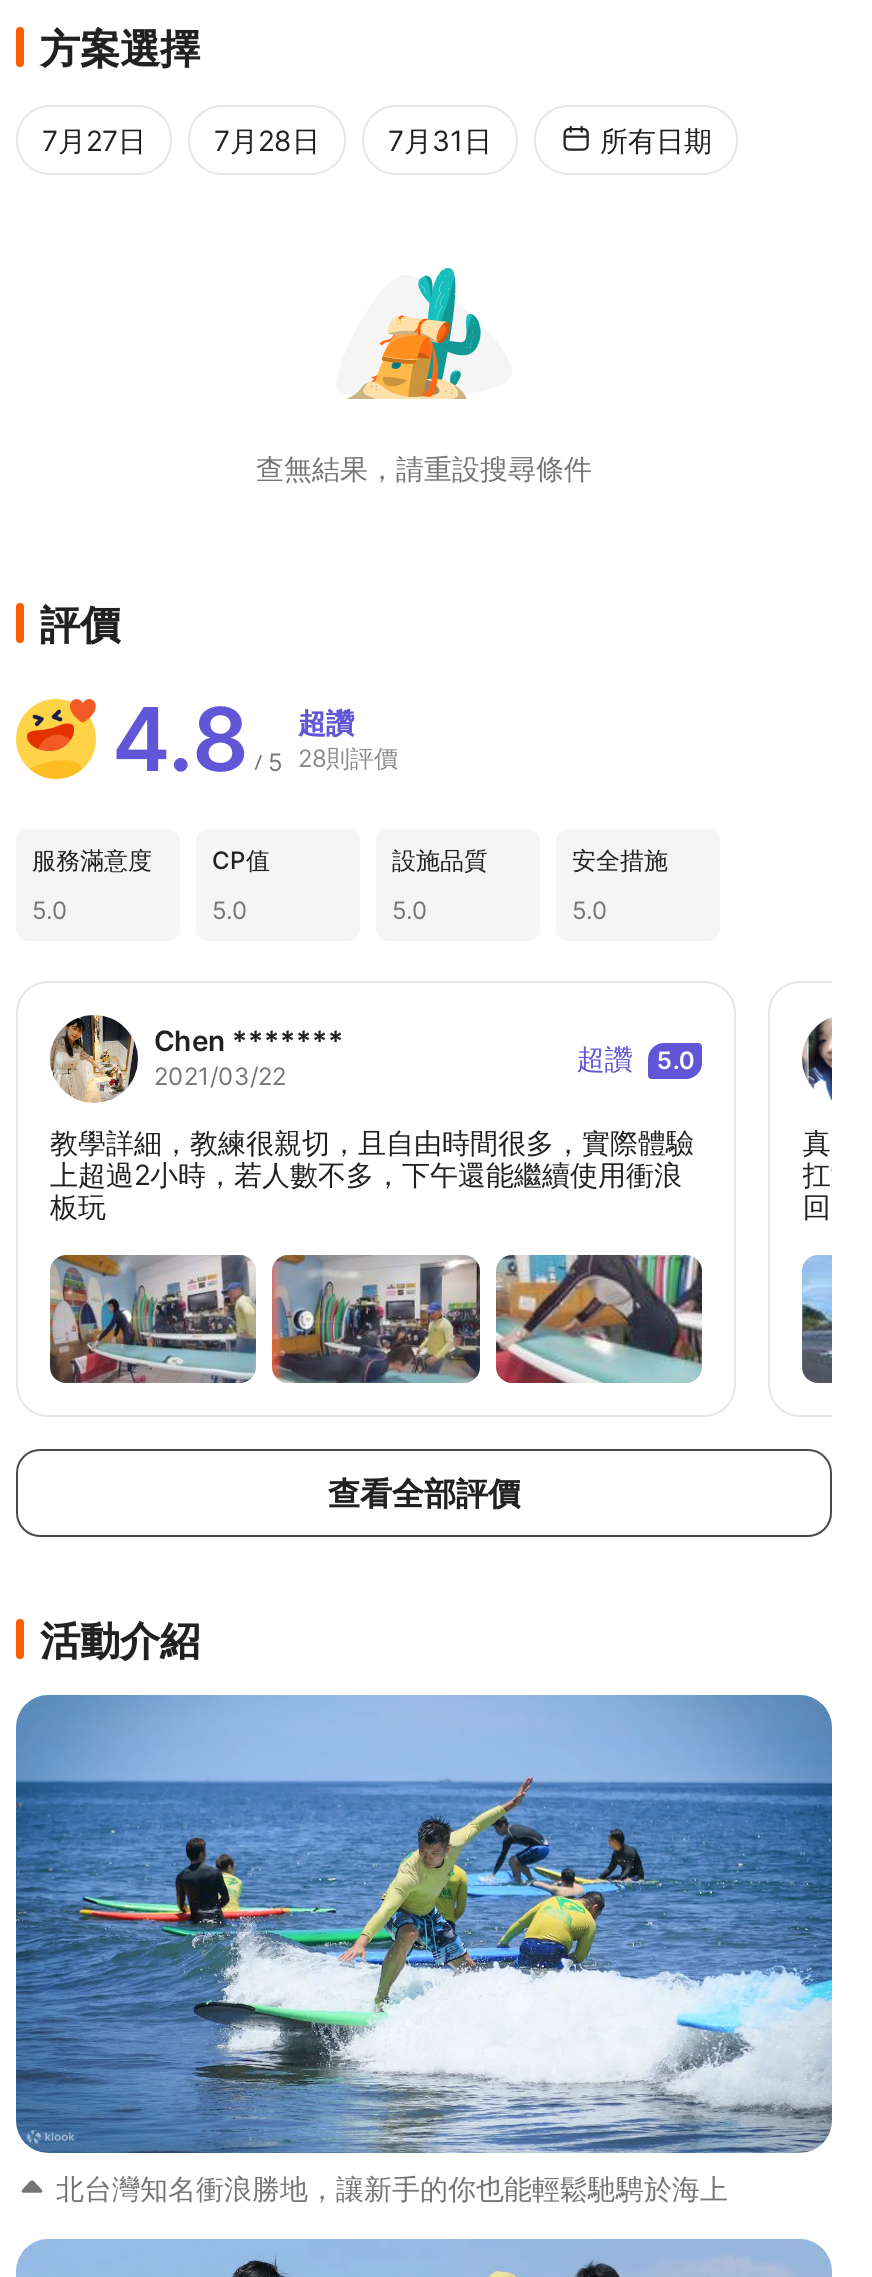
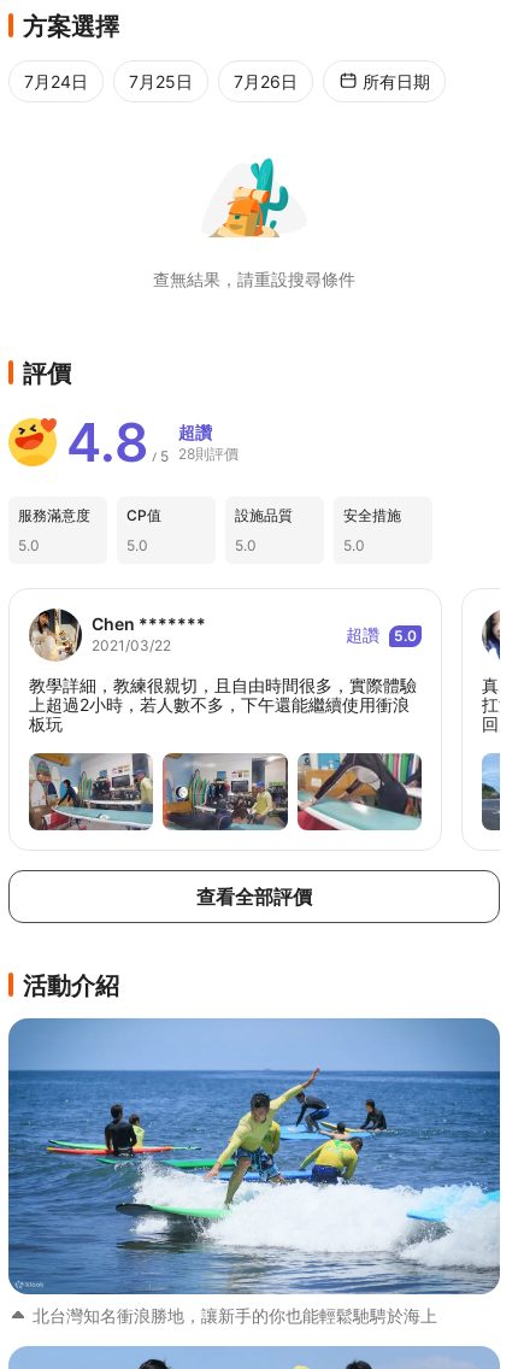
[42,122,146,156] 7月27日 -> [24,70,88,91] 7月24日
[214,122,320,156] 7月28日 -> [129,70,193,91] 7月25日
[388,122,492,156] 7月31日 -> [234,70,298,91] 7月26日

